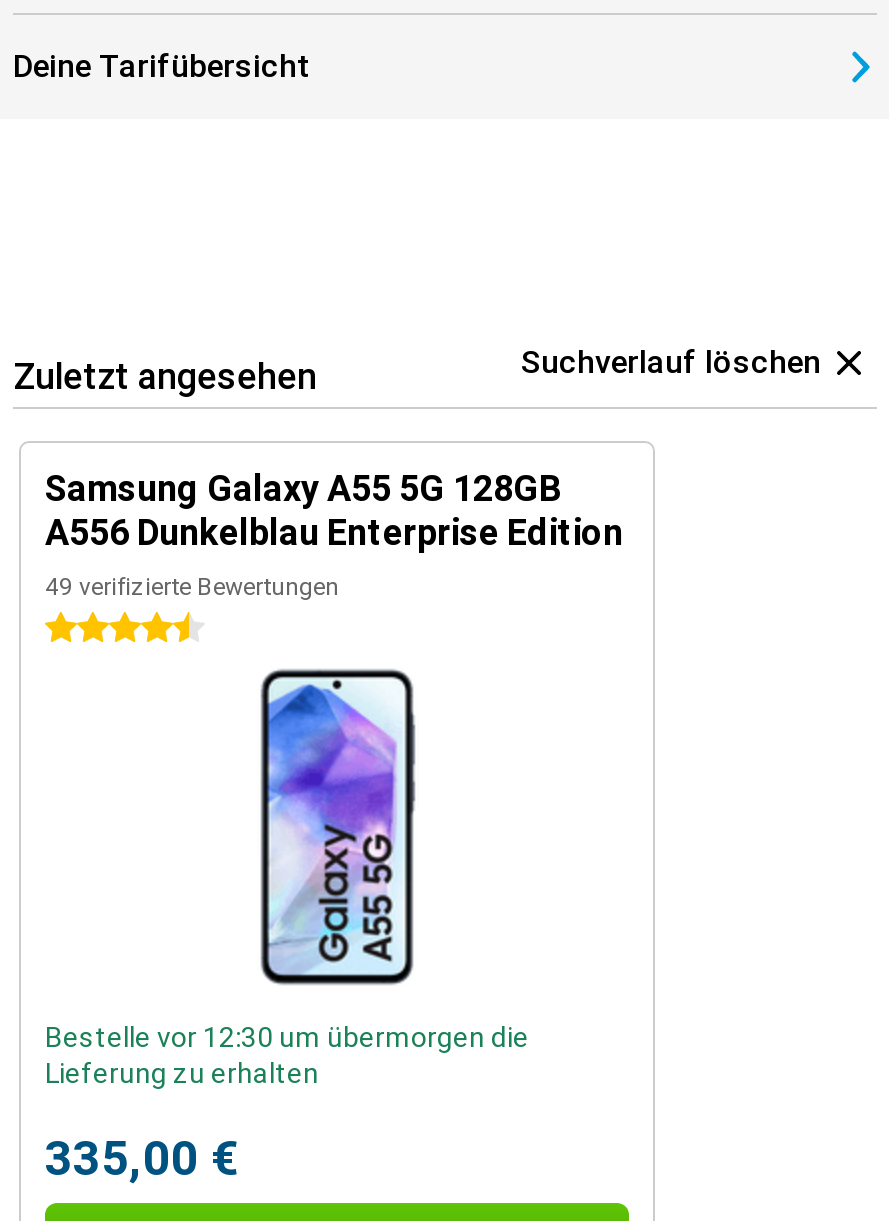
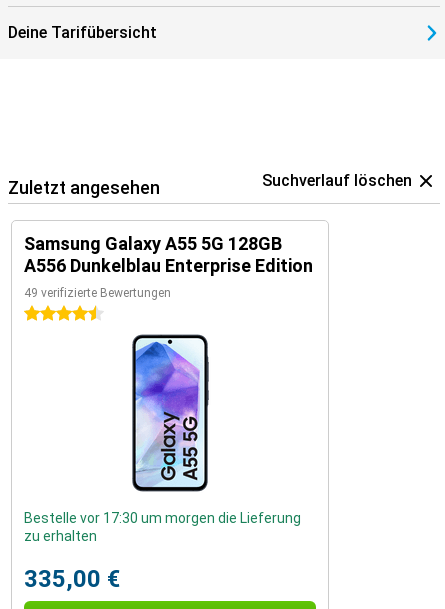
[45,1021,529,1089] Bestelle vor 12:30 um übermorgen die | Lieferung zu erhalten -> [24,510,301,544] Bestelle vor 17:30 um morgen die Lieferung | zu erhalten

